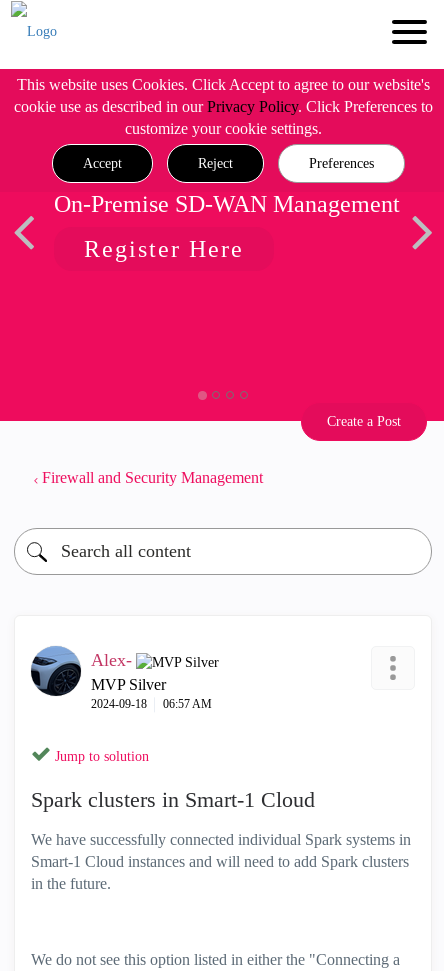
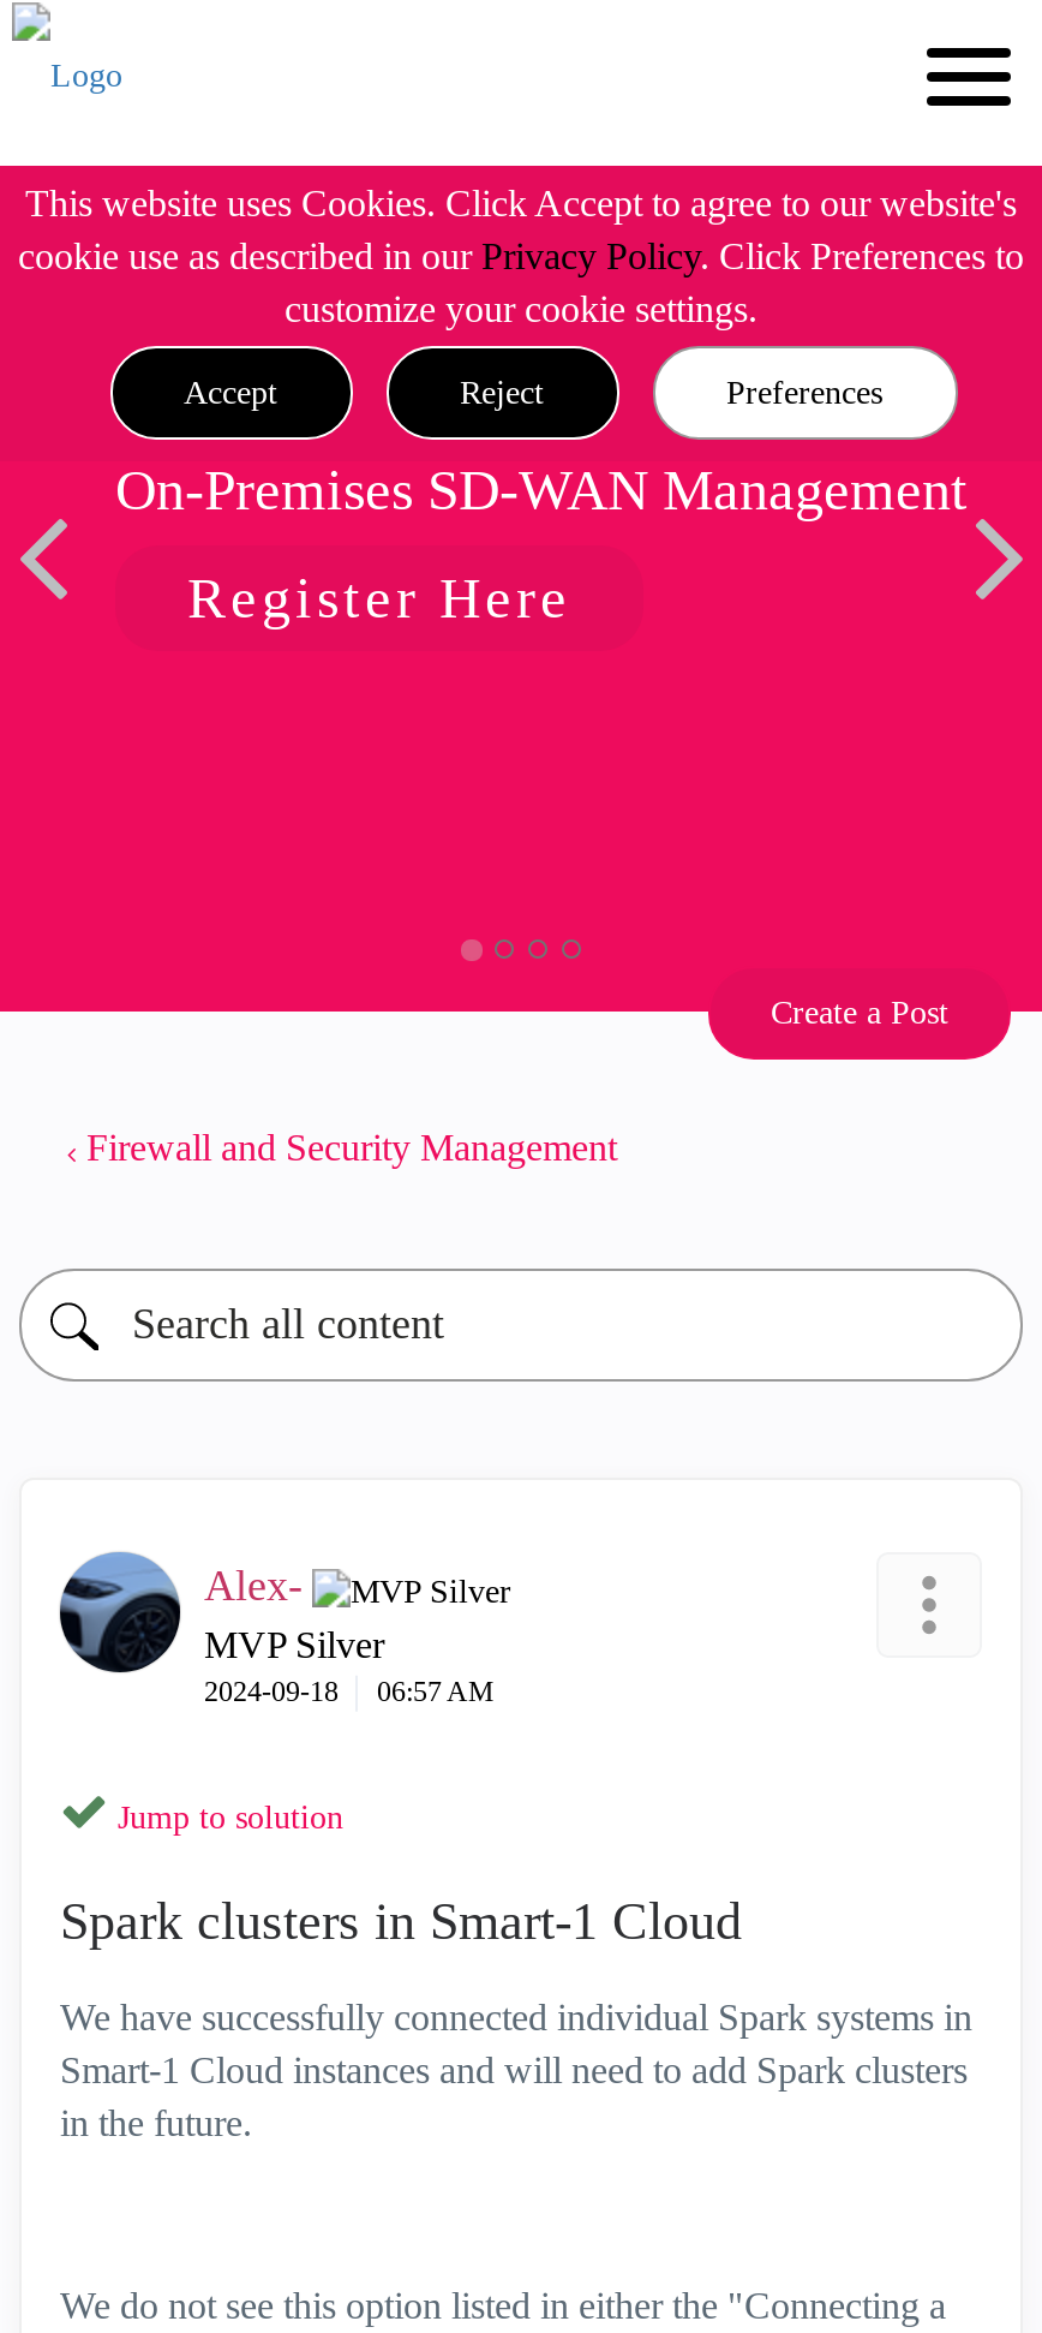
[54,191,400,217] On-Premise SD-WAN Management -> [115,459,968,521] On-Premises SD-WAN Management

